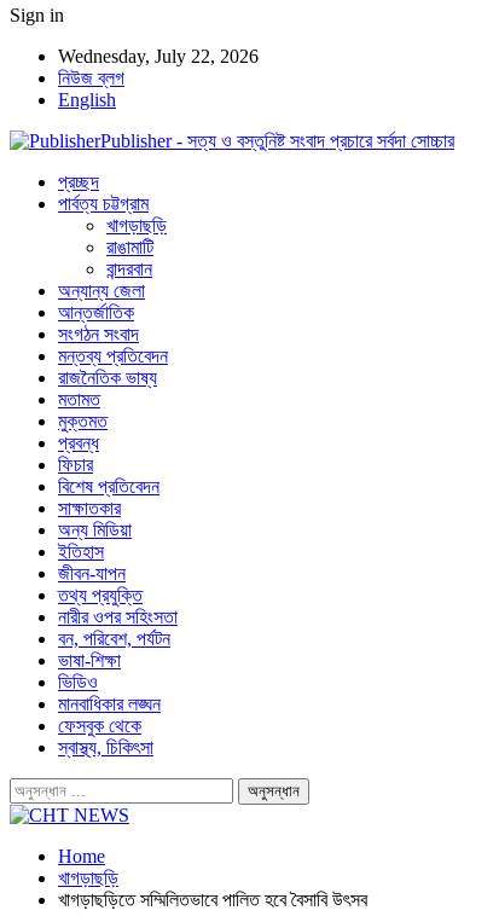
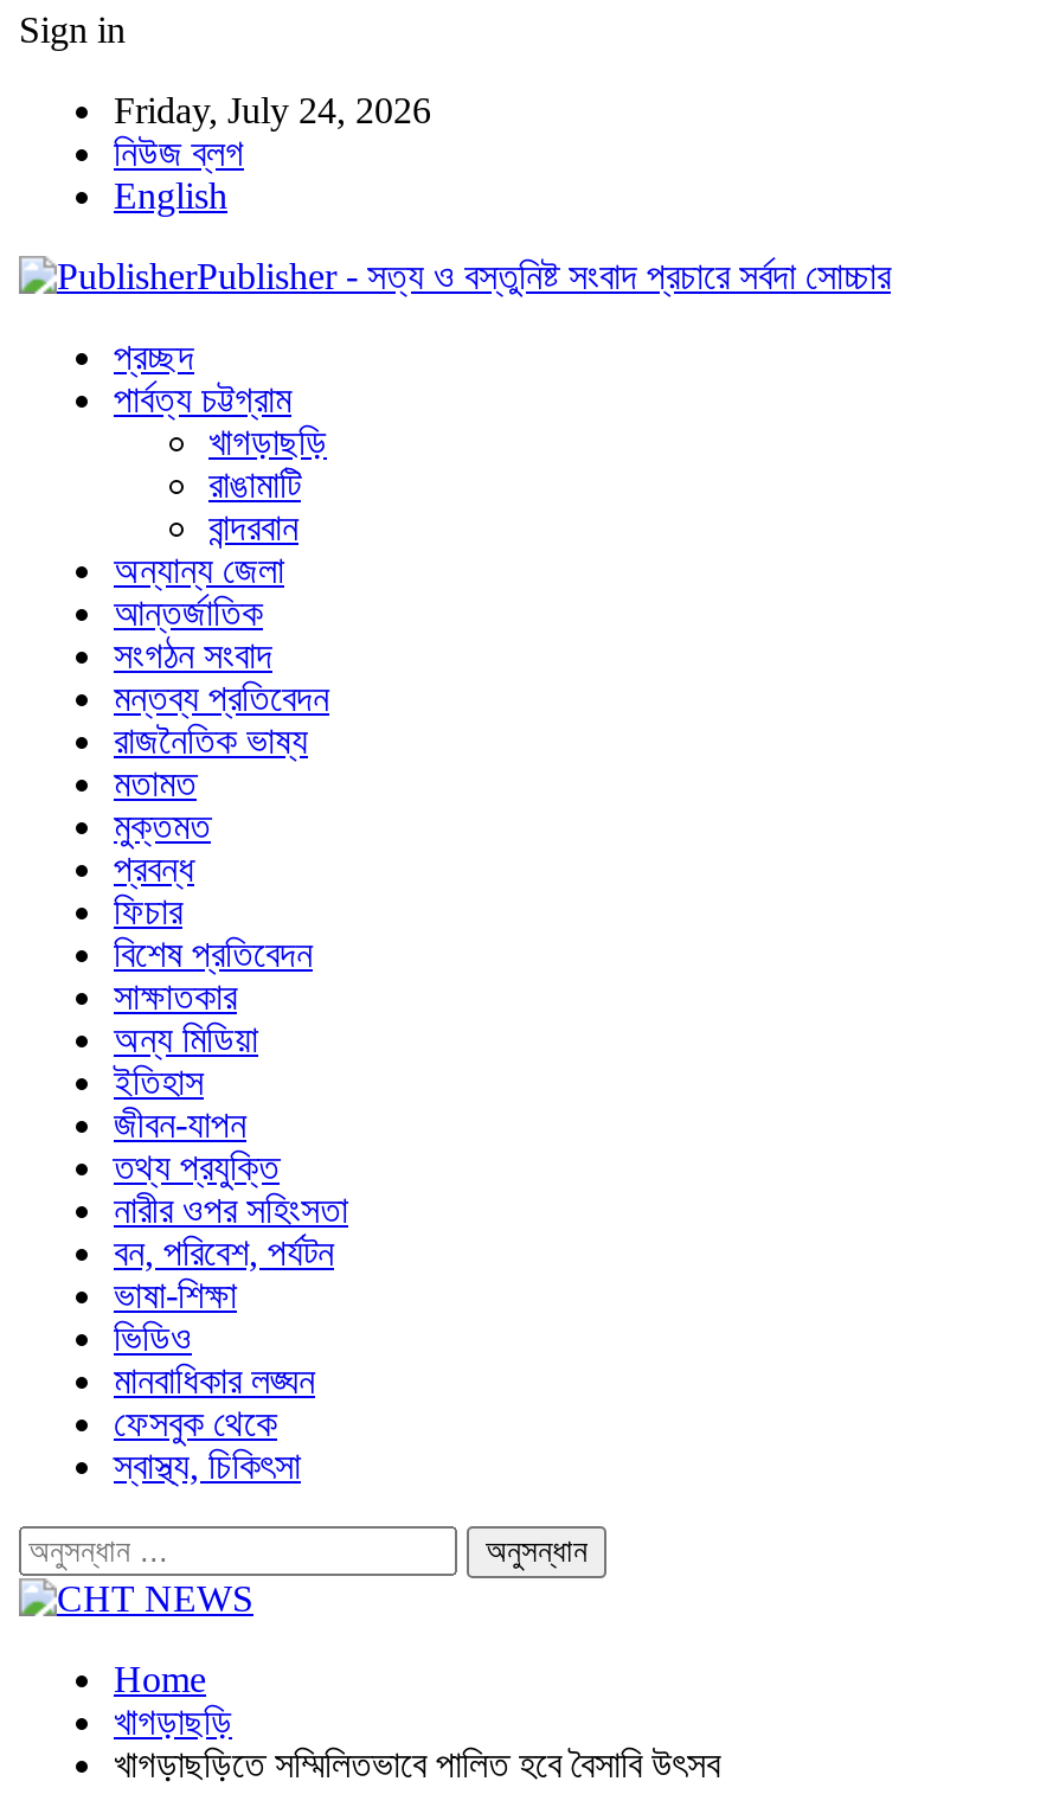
[58,46,259,66] Wednesday, July 22, 2026 -> [114,90,431,130] Friday, July 24, 2026

